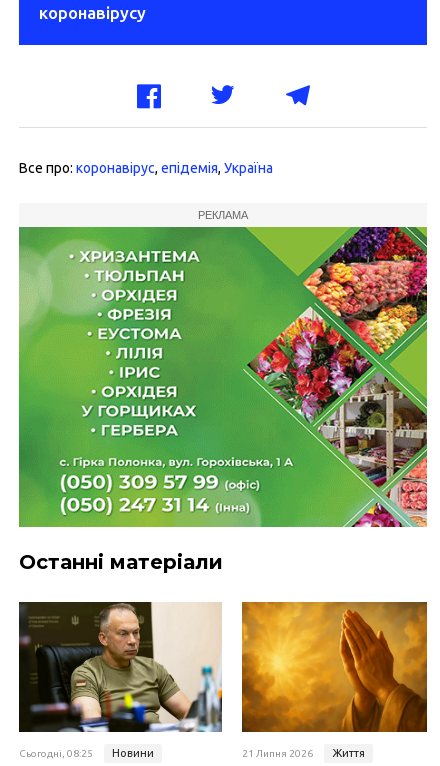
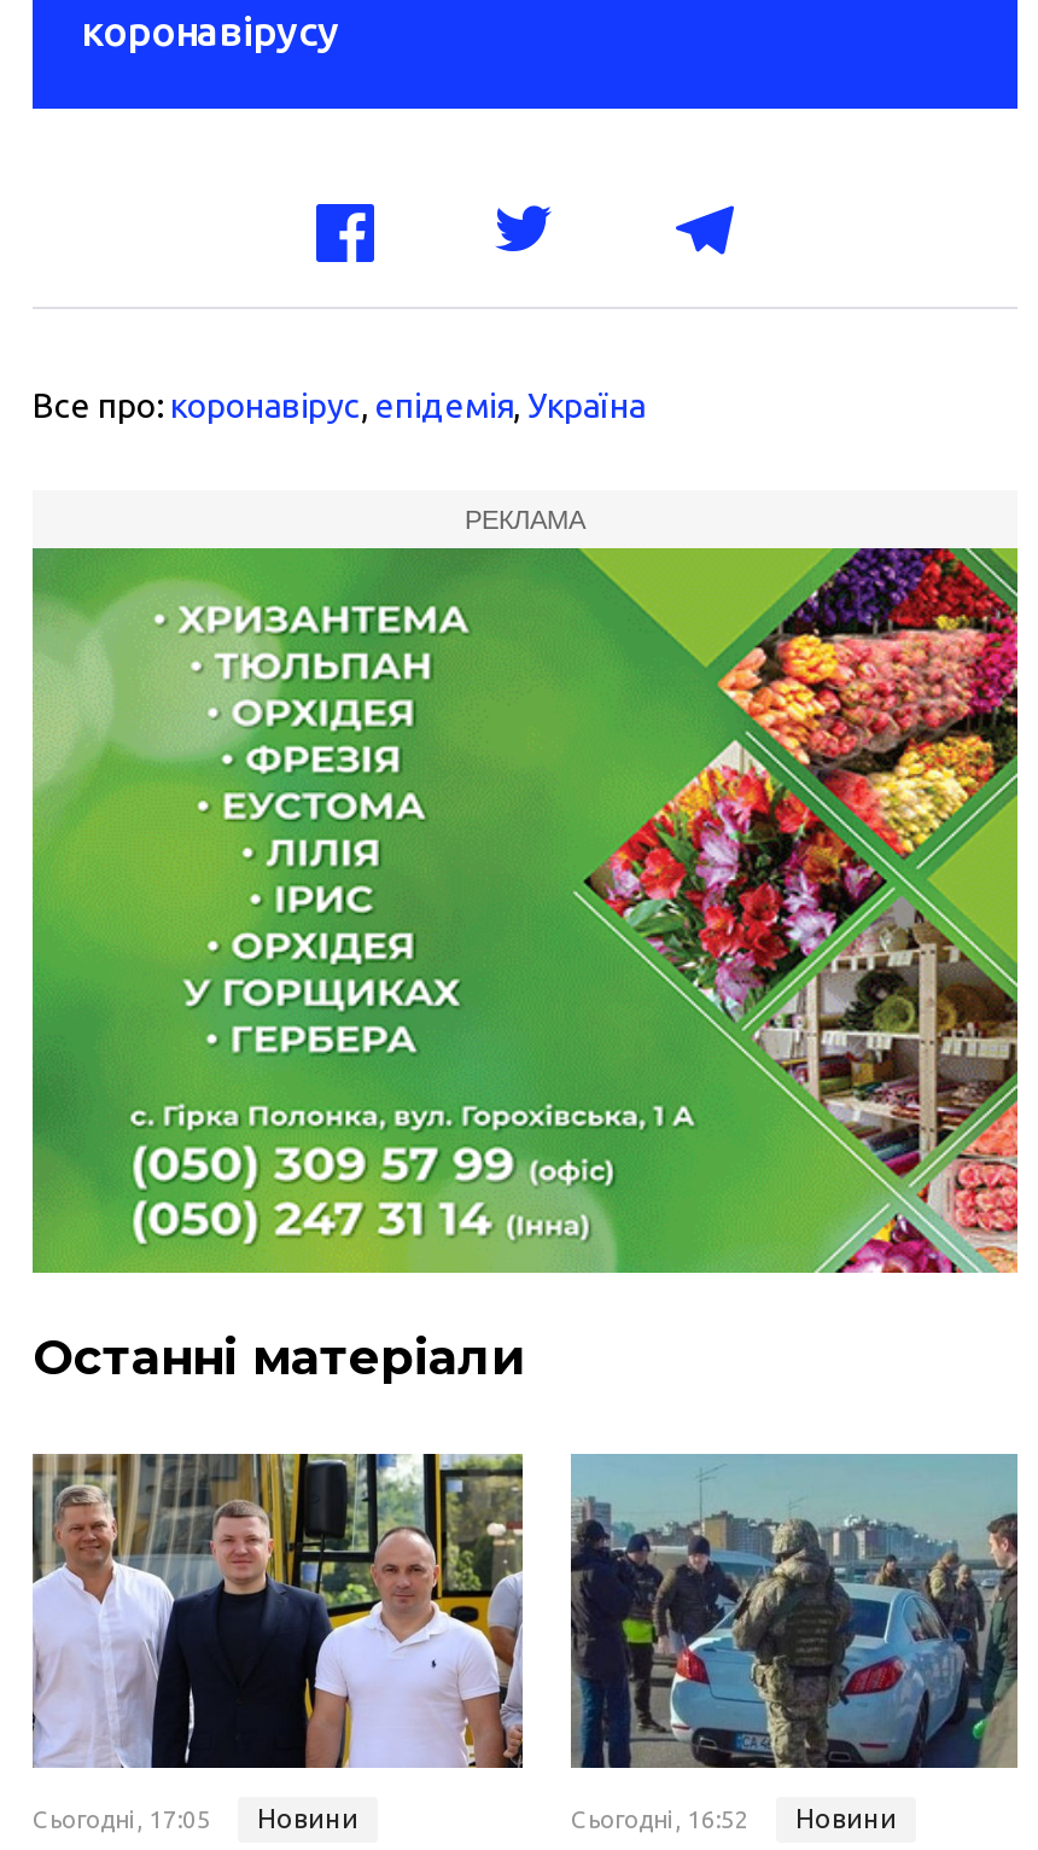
[18,601,223,759] [image] | Сьогодні, 08:25 Новини -> [30,1452,525,1834] [image] | Сьогодні, 17:05 Новини
[241,601,428,759] [image] | 21 Липня 2026 | Життя -> [568,1452,1020,1834] [image] | Сьогодні, 16:52 | Новини

